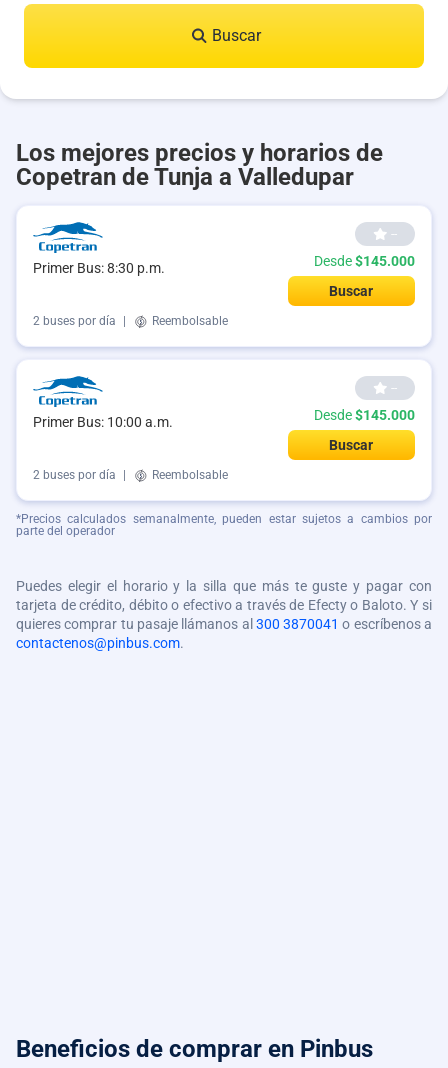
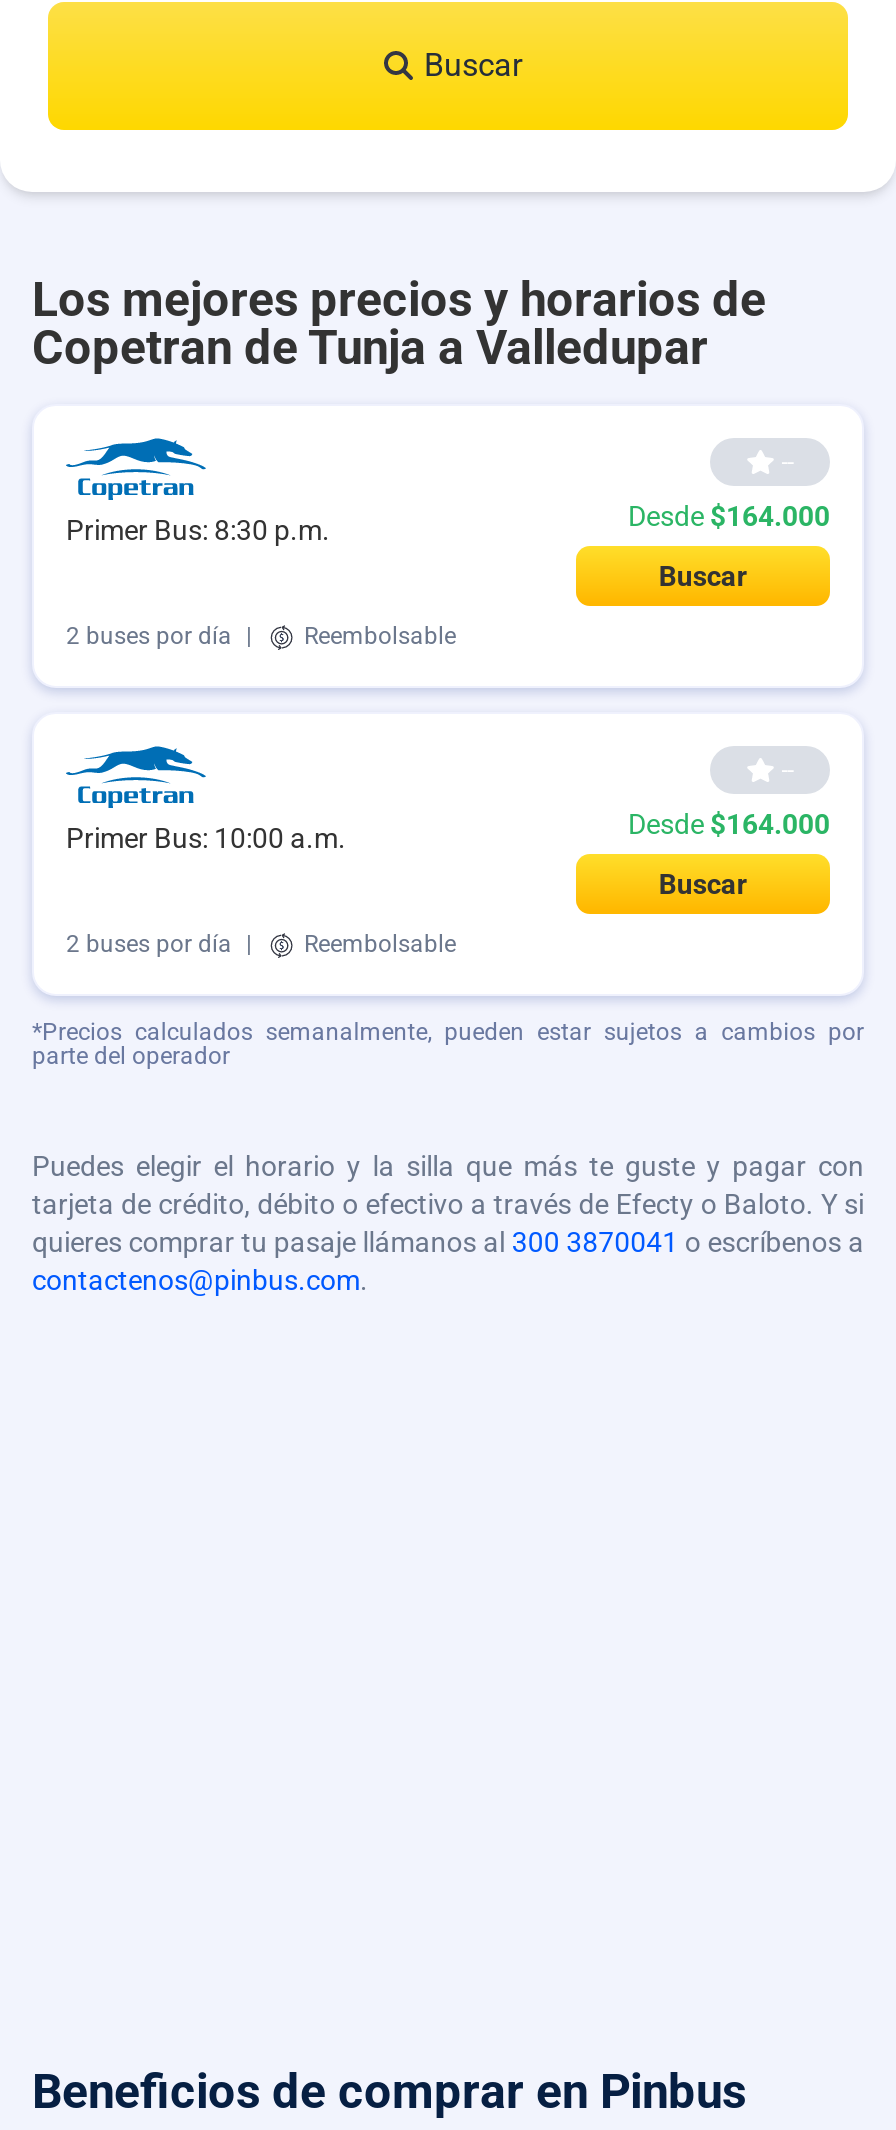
[314,253,415,269] Desde $145.000 -> [628,500,830,532] Desde $164.000
[314,407,415,423] Desde $145.000 -> [628,808,830,840] Desde $164.000

